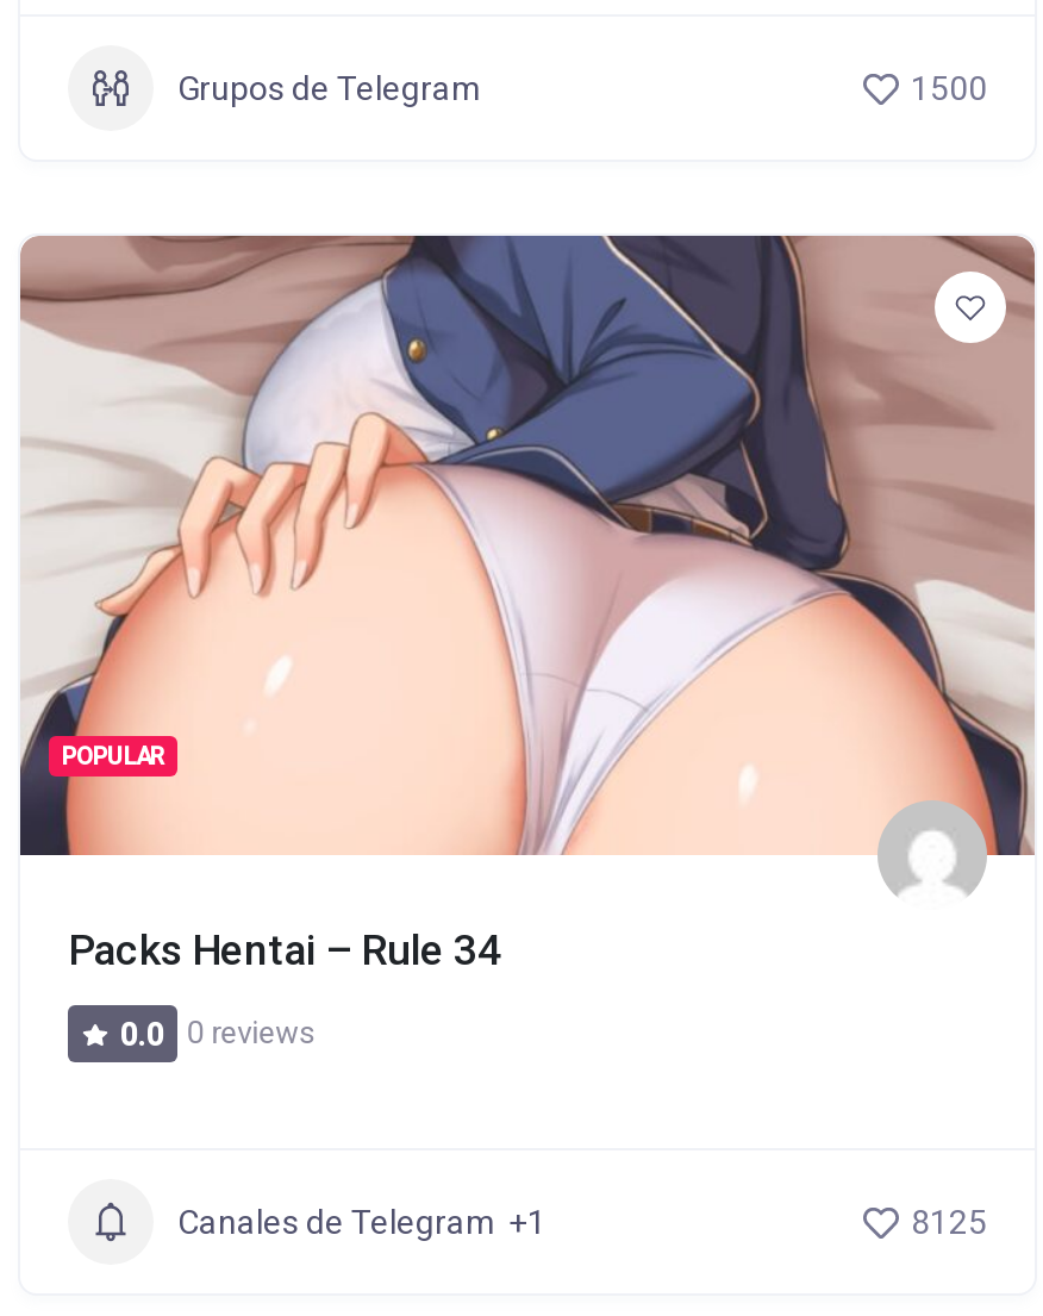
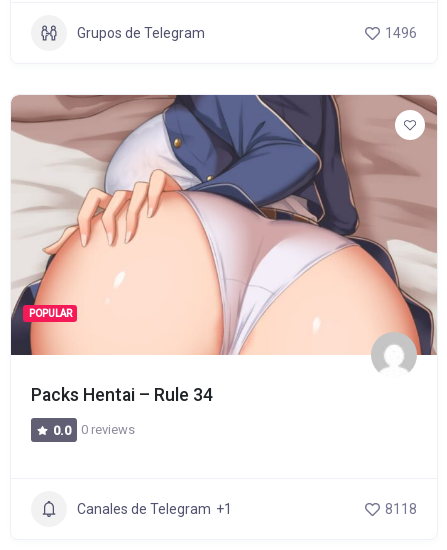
[911,68,987,106] 1500 -> [385,24,417,40] 1496
[911,1202,987,1240] 8125 -> [385,500,417,516] 8118

